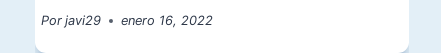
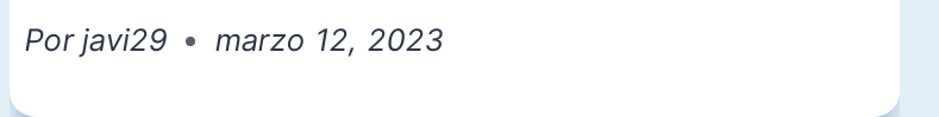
[41,13,213,28] Por javi29 enero 16, 2022 -> [24,23,444,59] Por javi29 marzo 12, 2023

